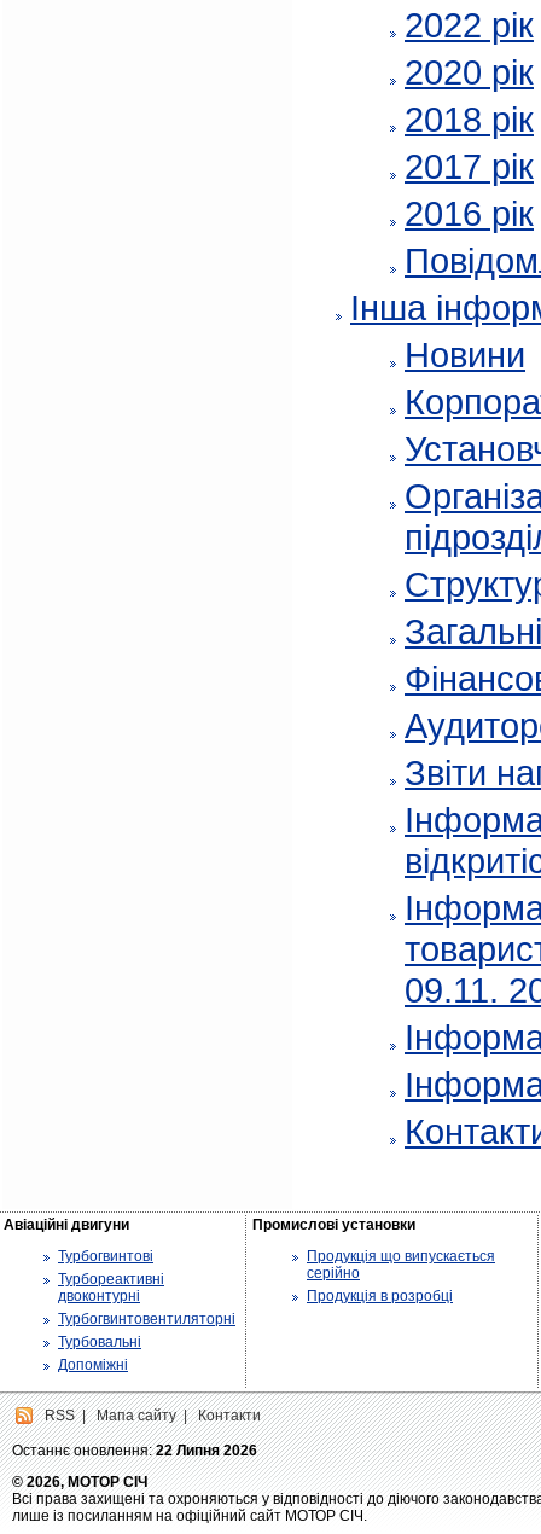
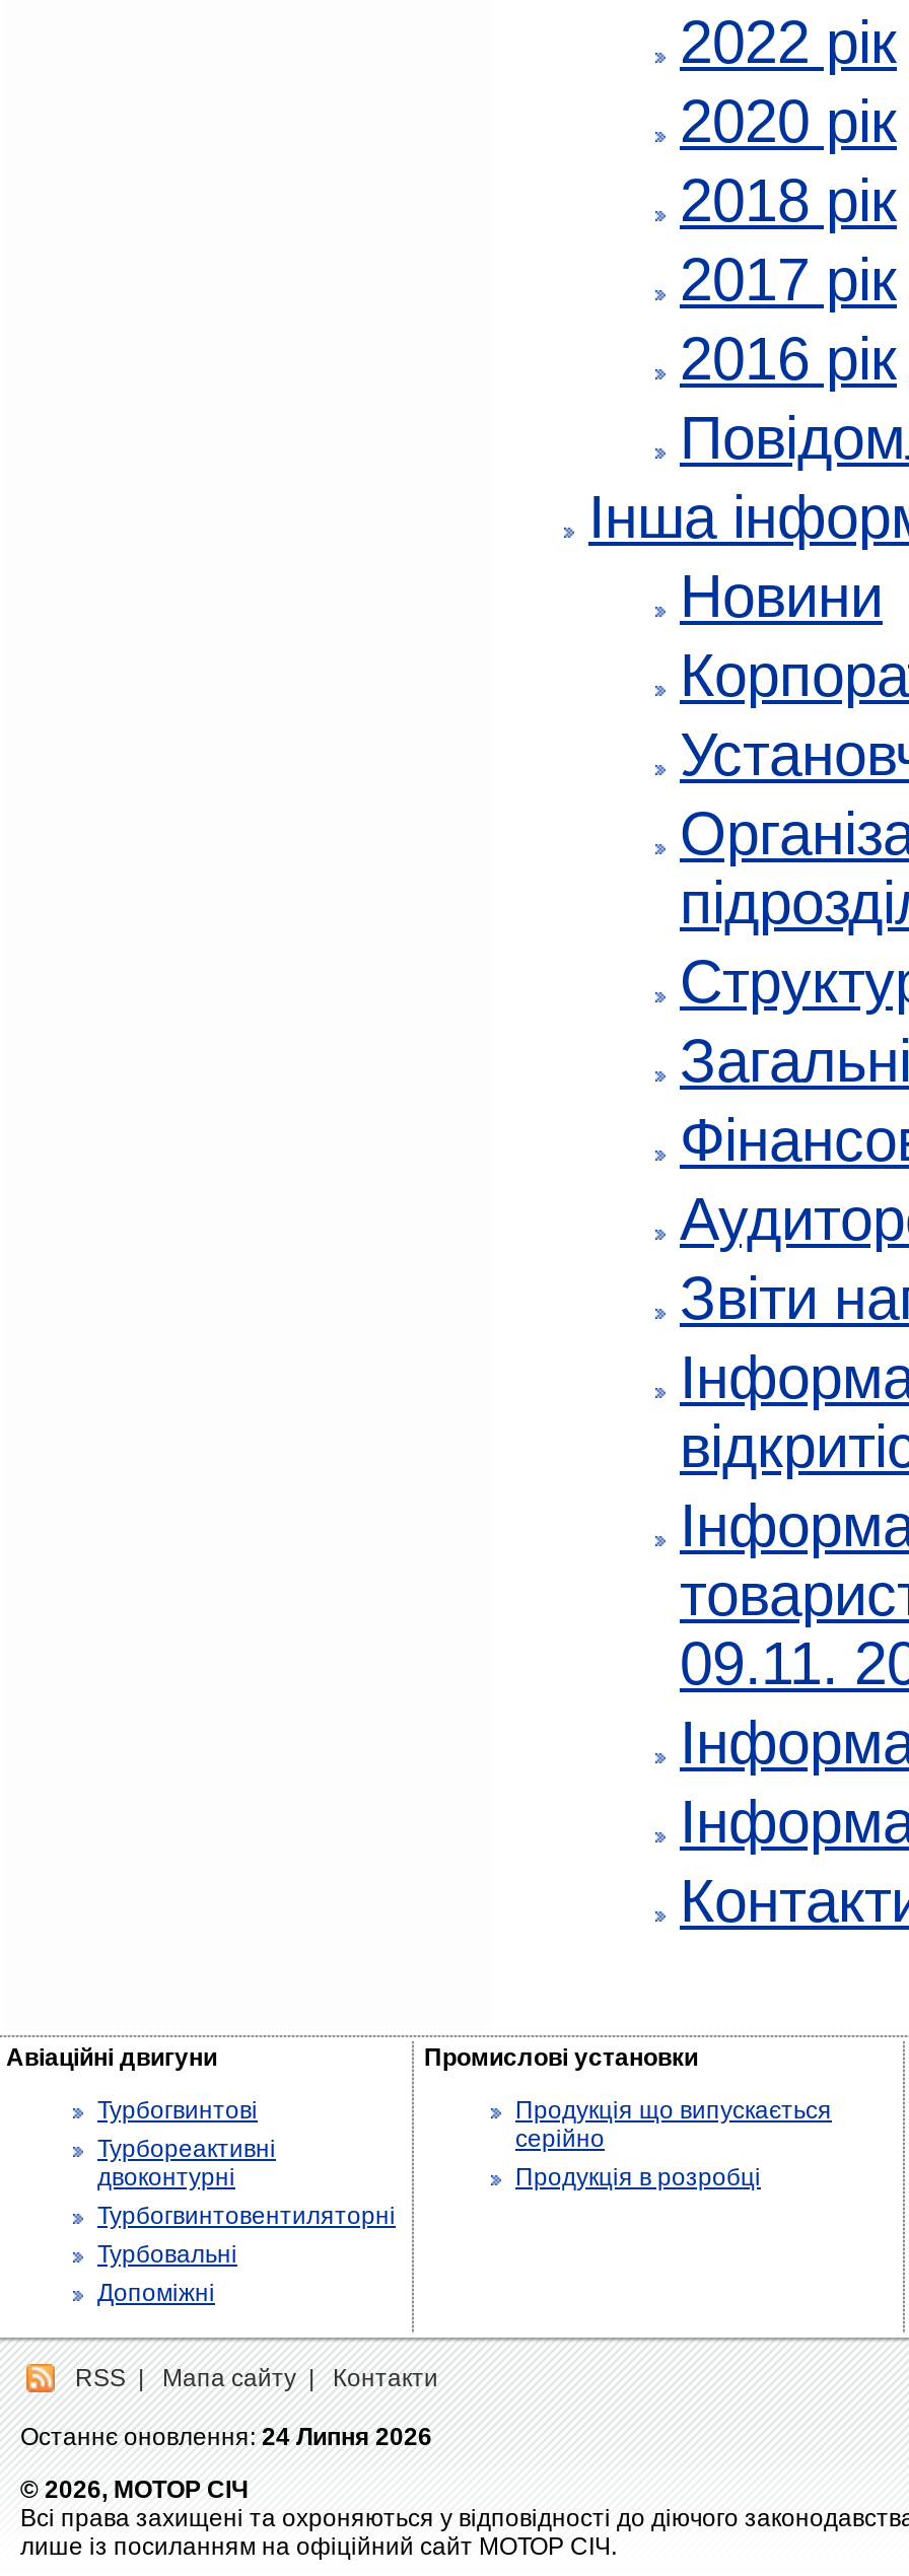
[12,1442,257,1459] Останнє оновлення: 22 Липня 2026 -> [20,2423,432,2451] Останнє оновлення: 24 Липня 2026

